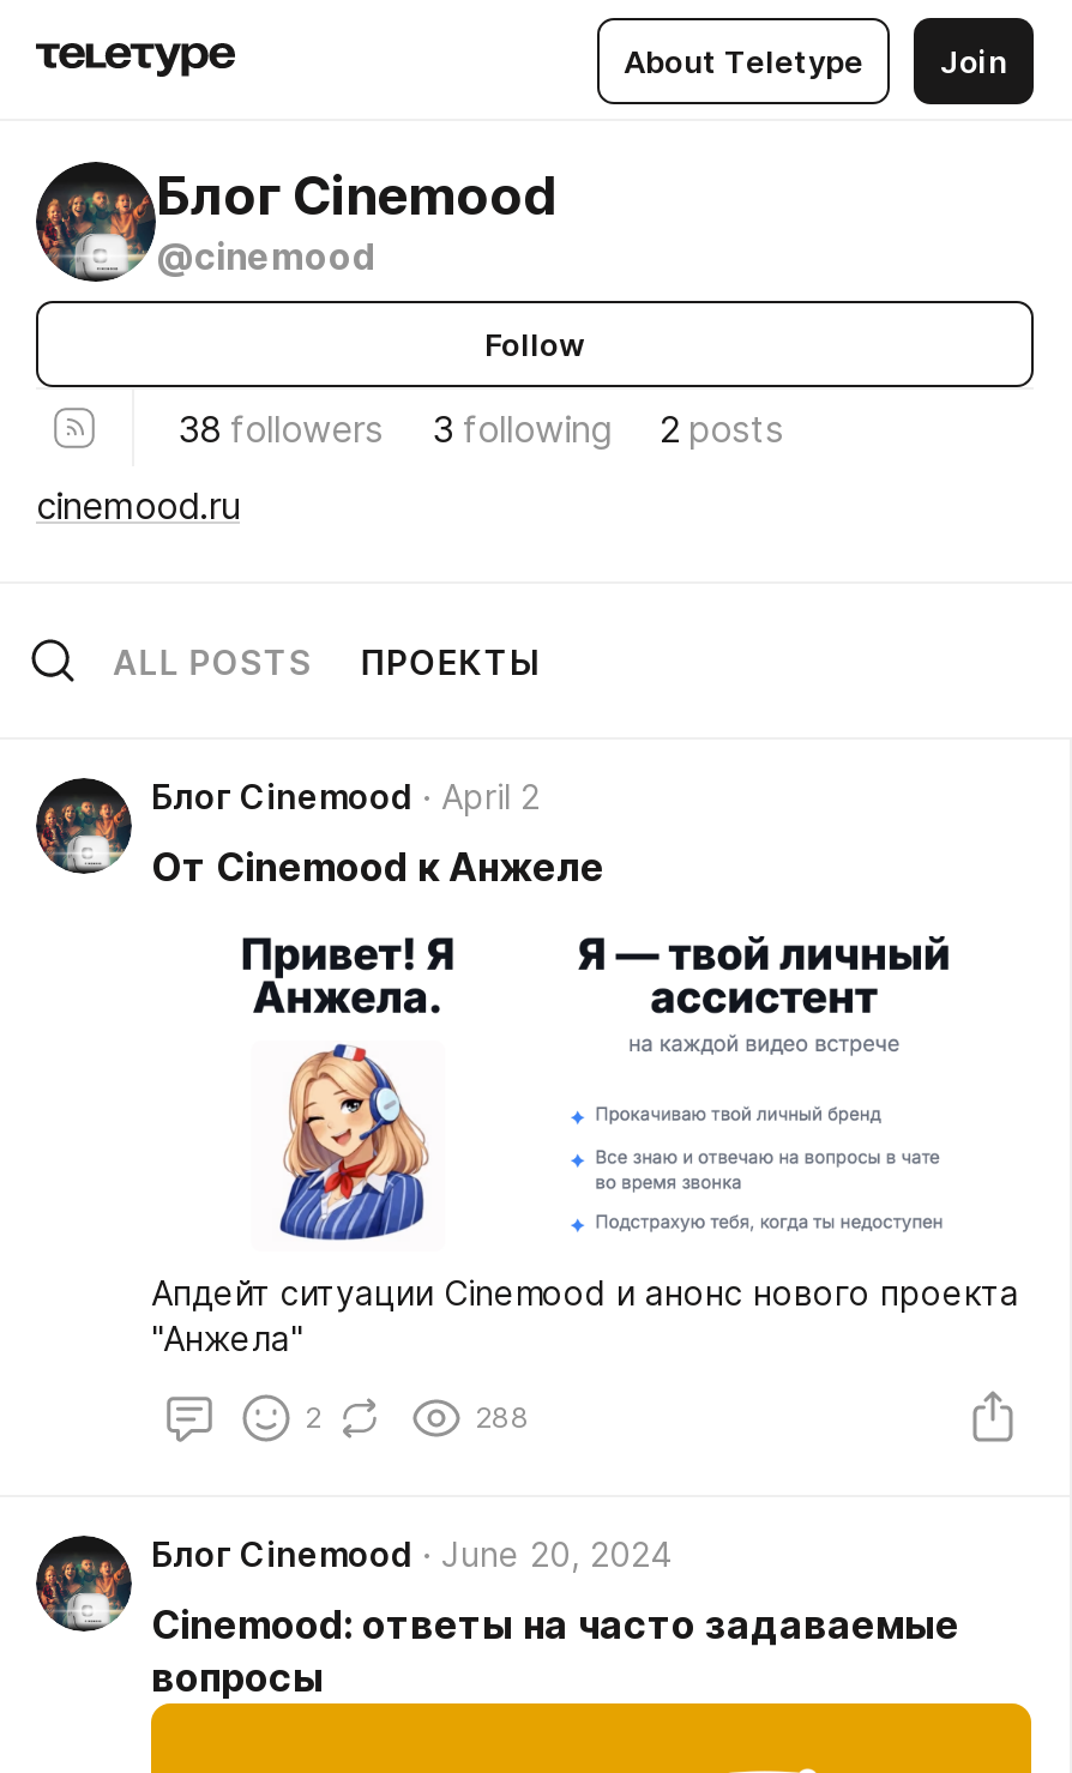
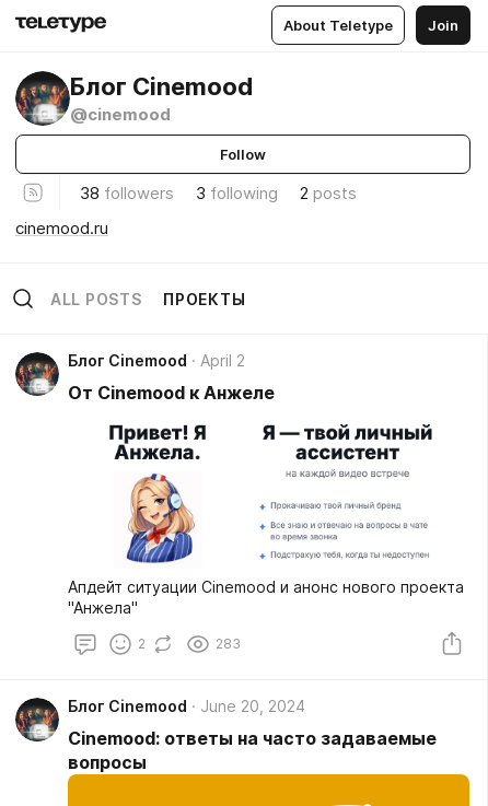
[475,1399,530,1434] 288 -> [216,635,241,652] 283

